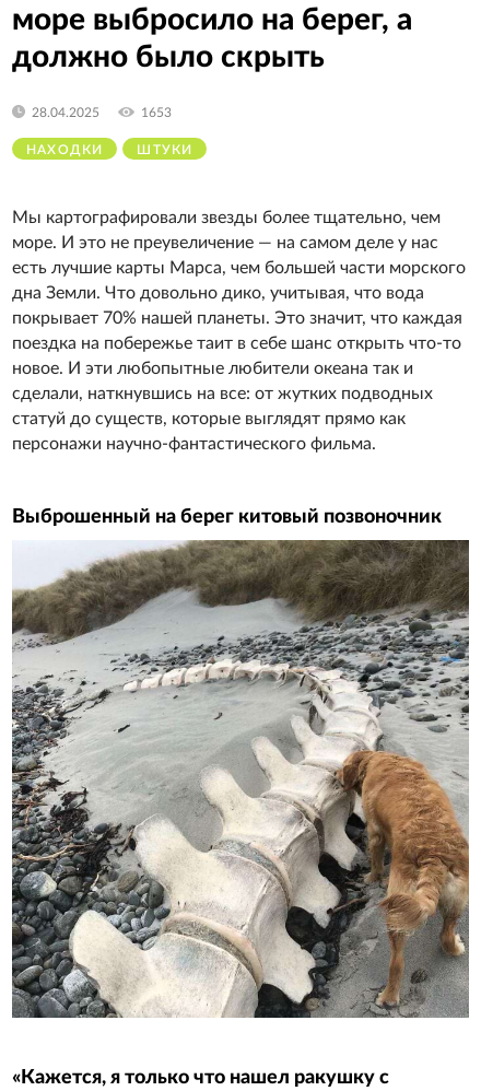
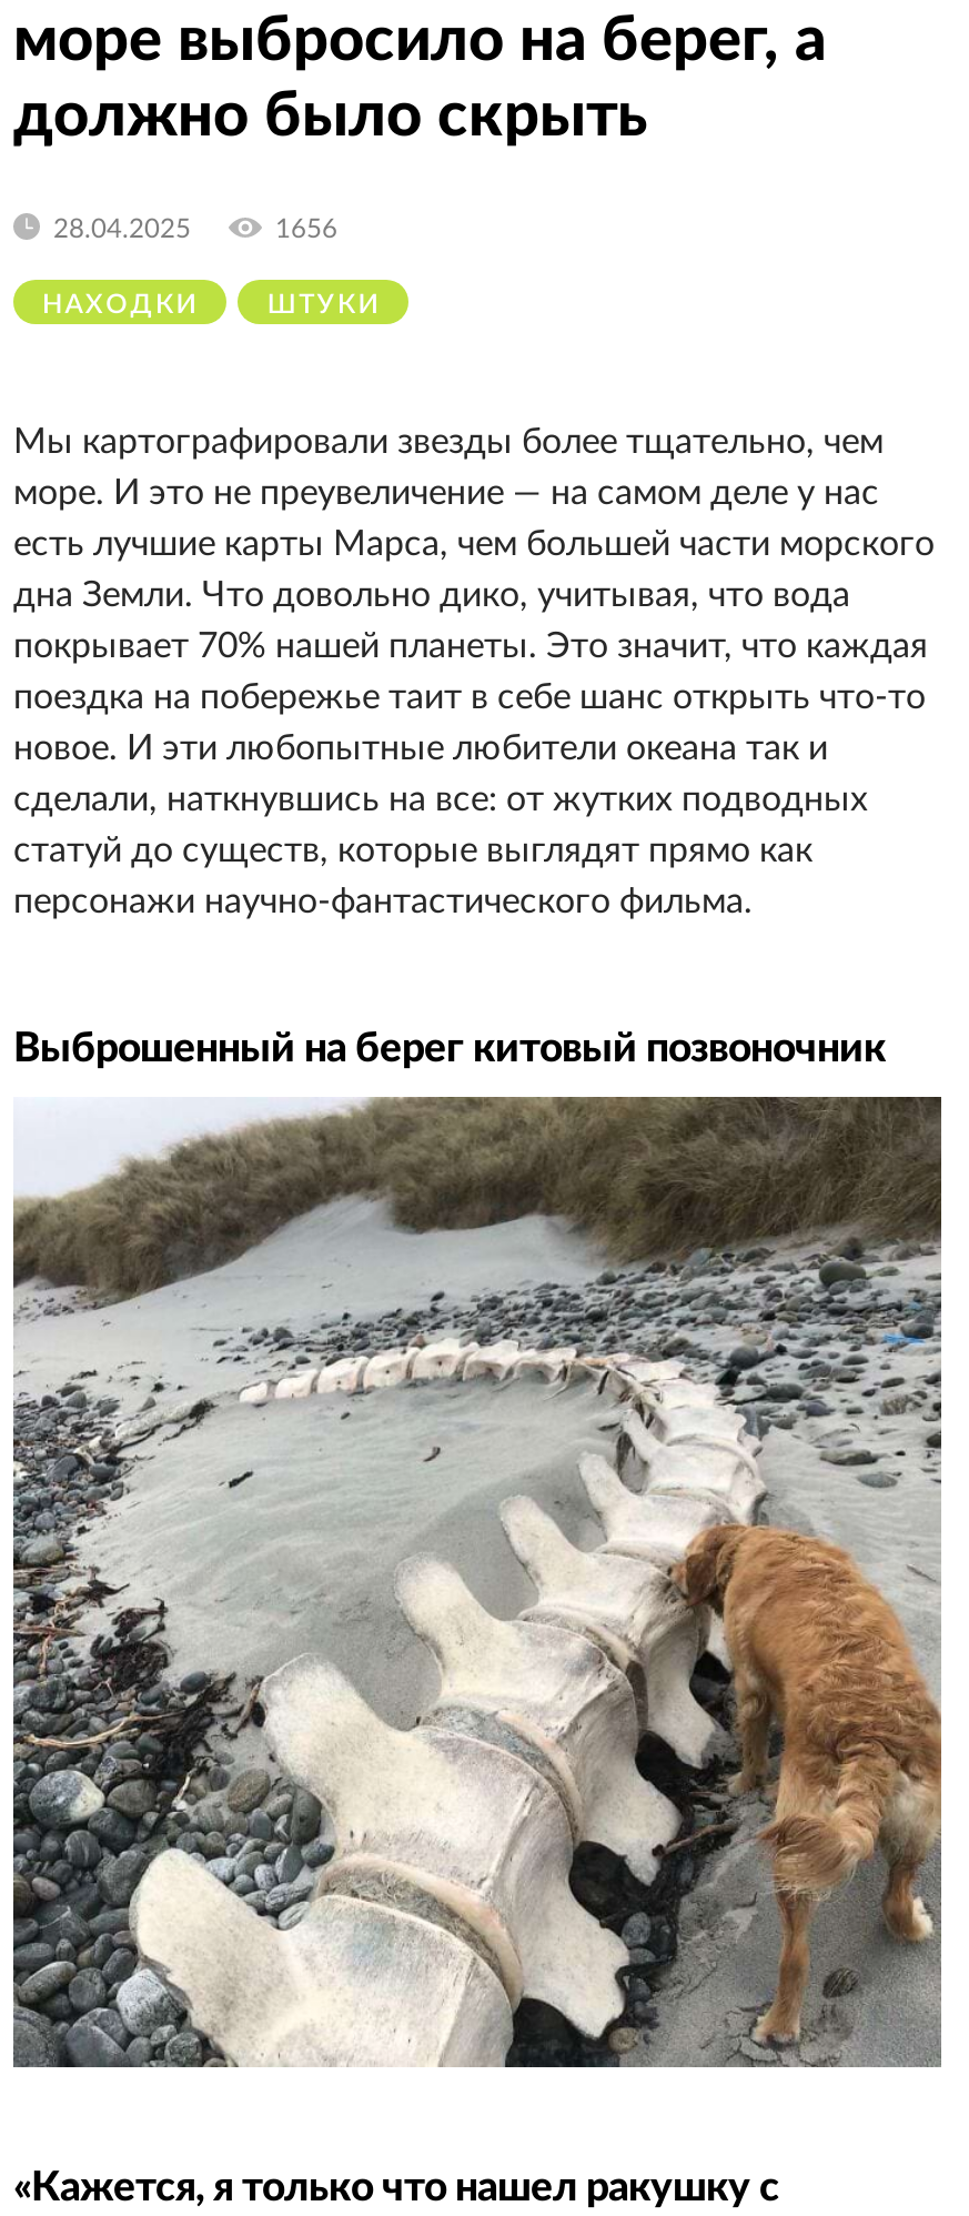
[141,106,172,119] 1653 -> [275,215,337,241] 1656

